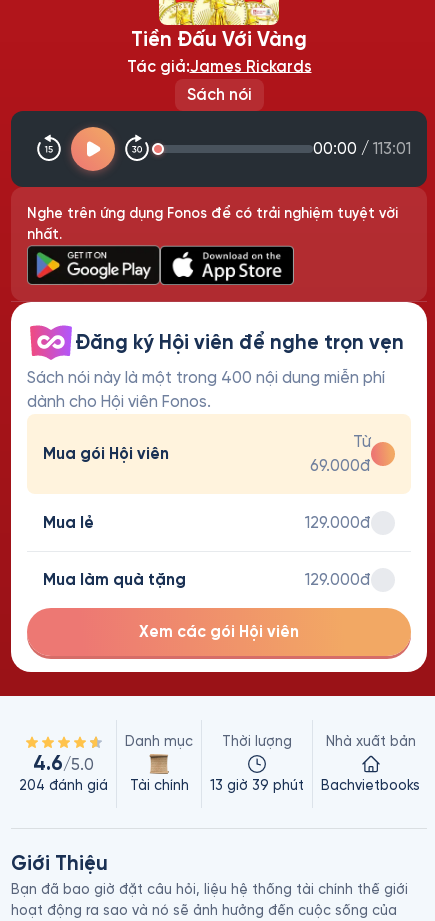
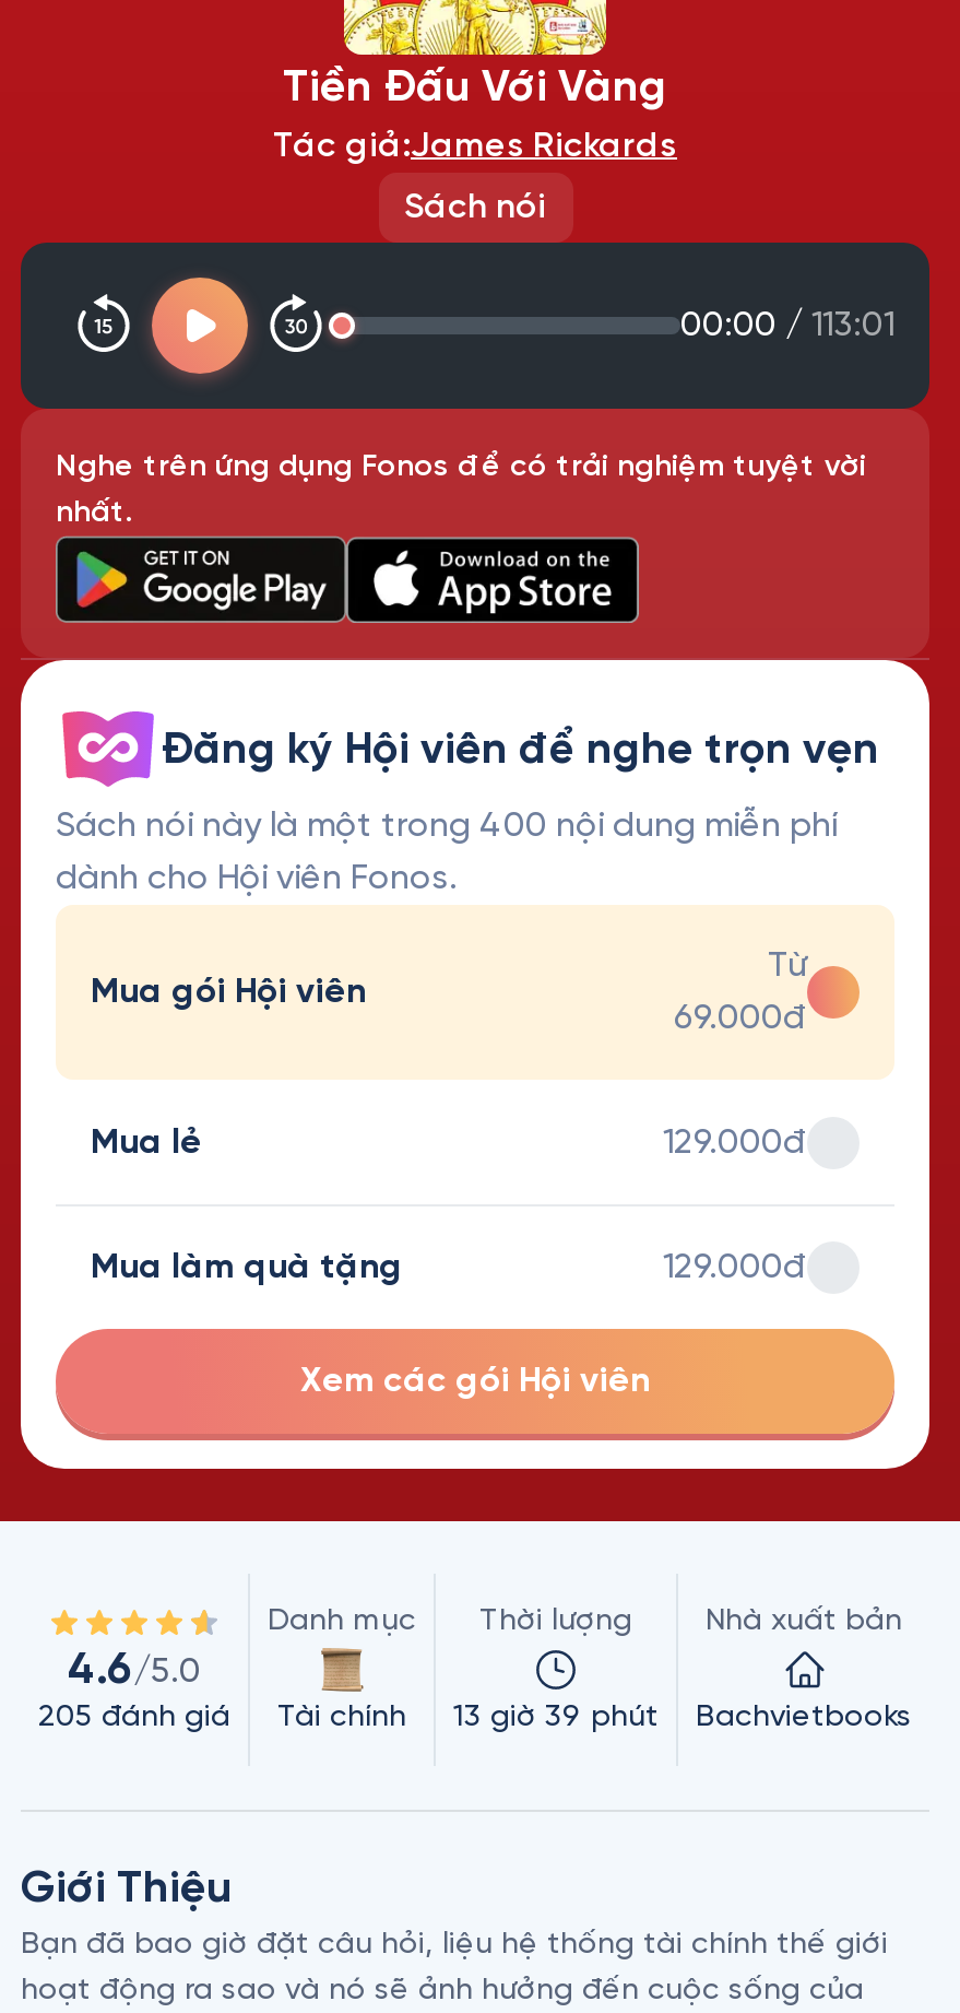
[19,778,420,793] 204 đánh giá Tài chính 13 giờ 39 phút Bachvietbooks -> [38,1700,912,1733] 205 đánh giá Tài chính 13 giờ 39 phút Bachvietbooks

